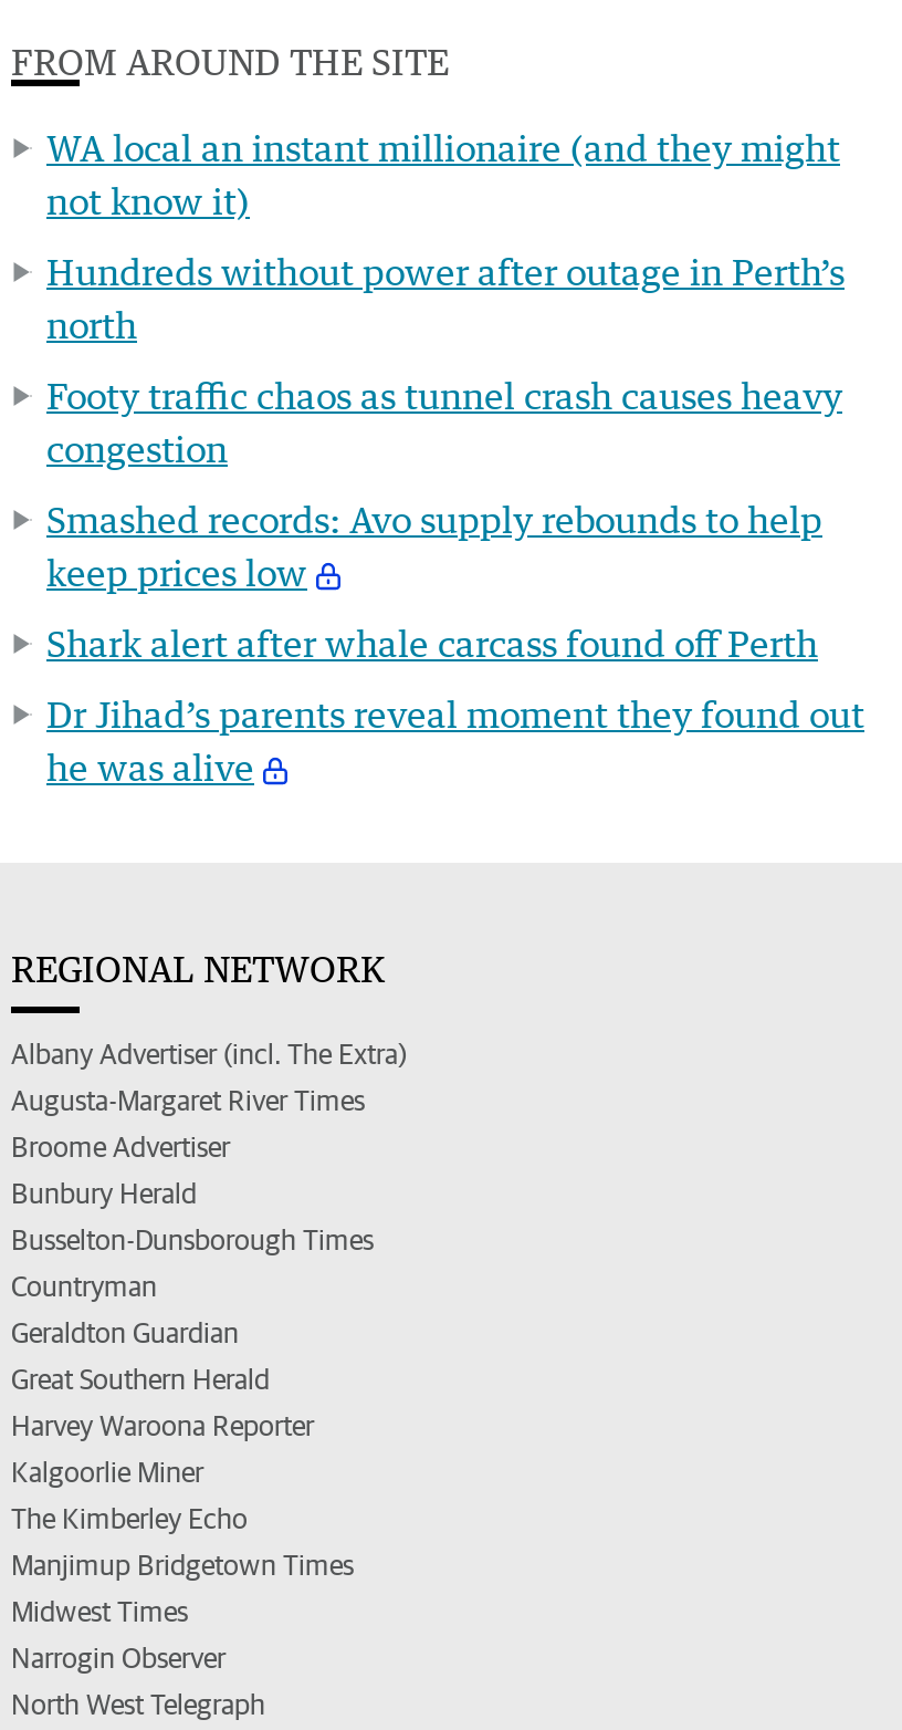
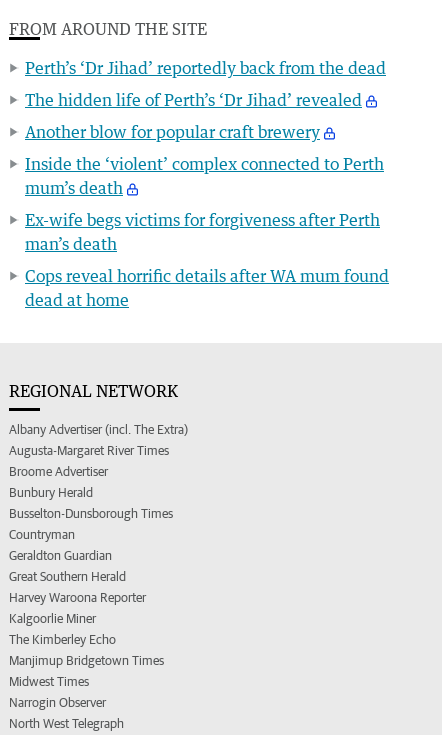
[46,127,840,224] WA local an instant millionaire (and they might | not know it) -> [25,58,386,78] Perth’s ‘Dr Jihad’ reportedly back from the dead
[46,250,845,348] Hundreds without power after outage in Perth’s | north -> [25,90,362,110] The hidden life of Perth’s ‘Dr Jihad’ revealed
[46,374,842,472] Footy traffic chaos as tunnel crash causes heavy | congestion -> [25,122,320,142] Another blow for popular craft brewery
[46,498,822,596] Smashed records: Avo supply rebounds to help | keep prices low -> [25,154,384,198] Inside the ‘violent’ complex connected to Perth | mum’s death
[46,622,818,666] Shark alert after whale carcass found off Perth -> [25,210,380,254] Ex-wife begs victims for forgiveness after Perth | man’s death
[46,693,864,790] Dr Jihad’s parents reveal moment they found out | he was alive -> [25,266,389,310] Cops reveal horrific details after WA mum found | dead at home

